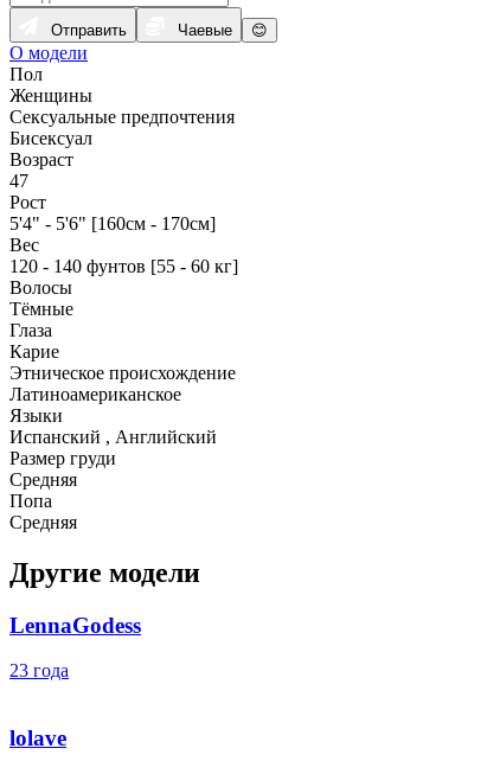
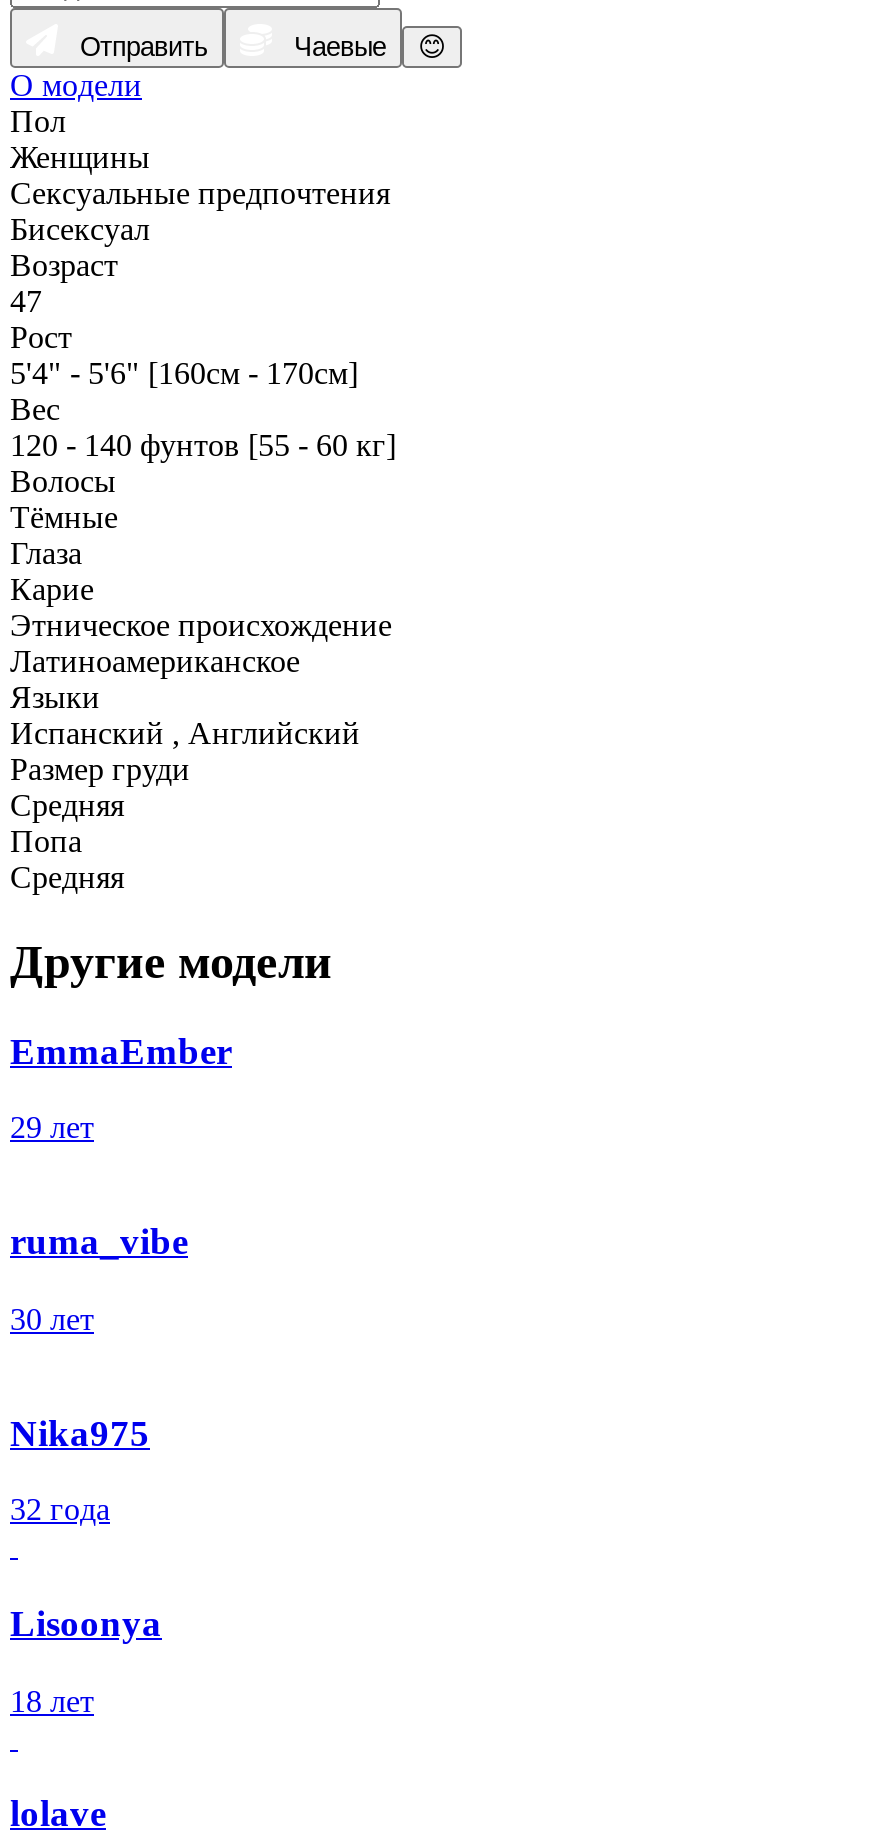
[9,612,141,681] LennaGodess | 23 года -> [10,1029,232,1717] EmmaEmber | 29 лет | ruma_vibe | 30 лет | Nika975 | 32 года | Lisoonya | 18 лет

